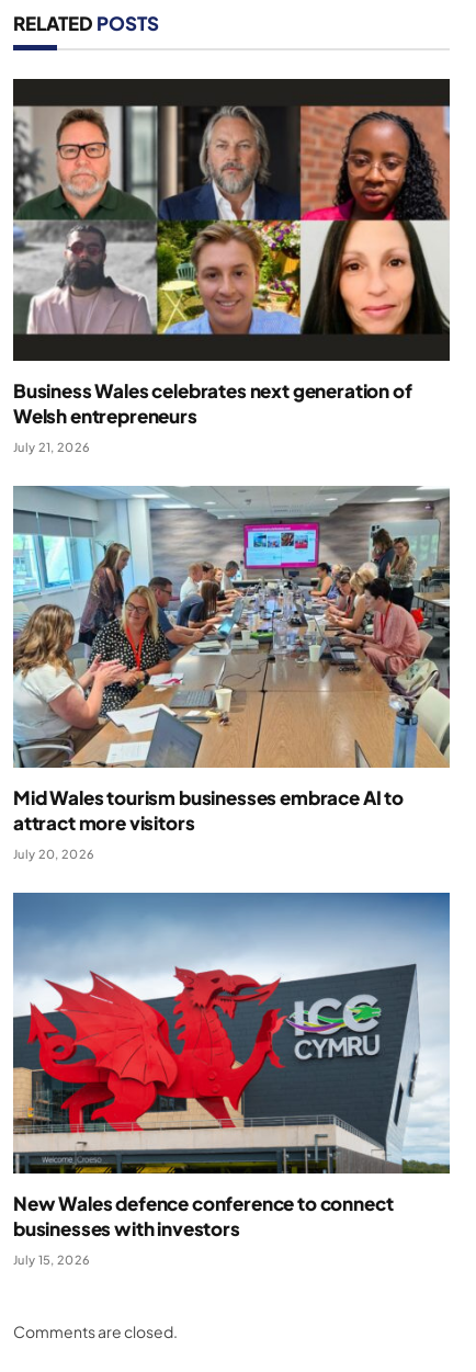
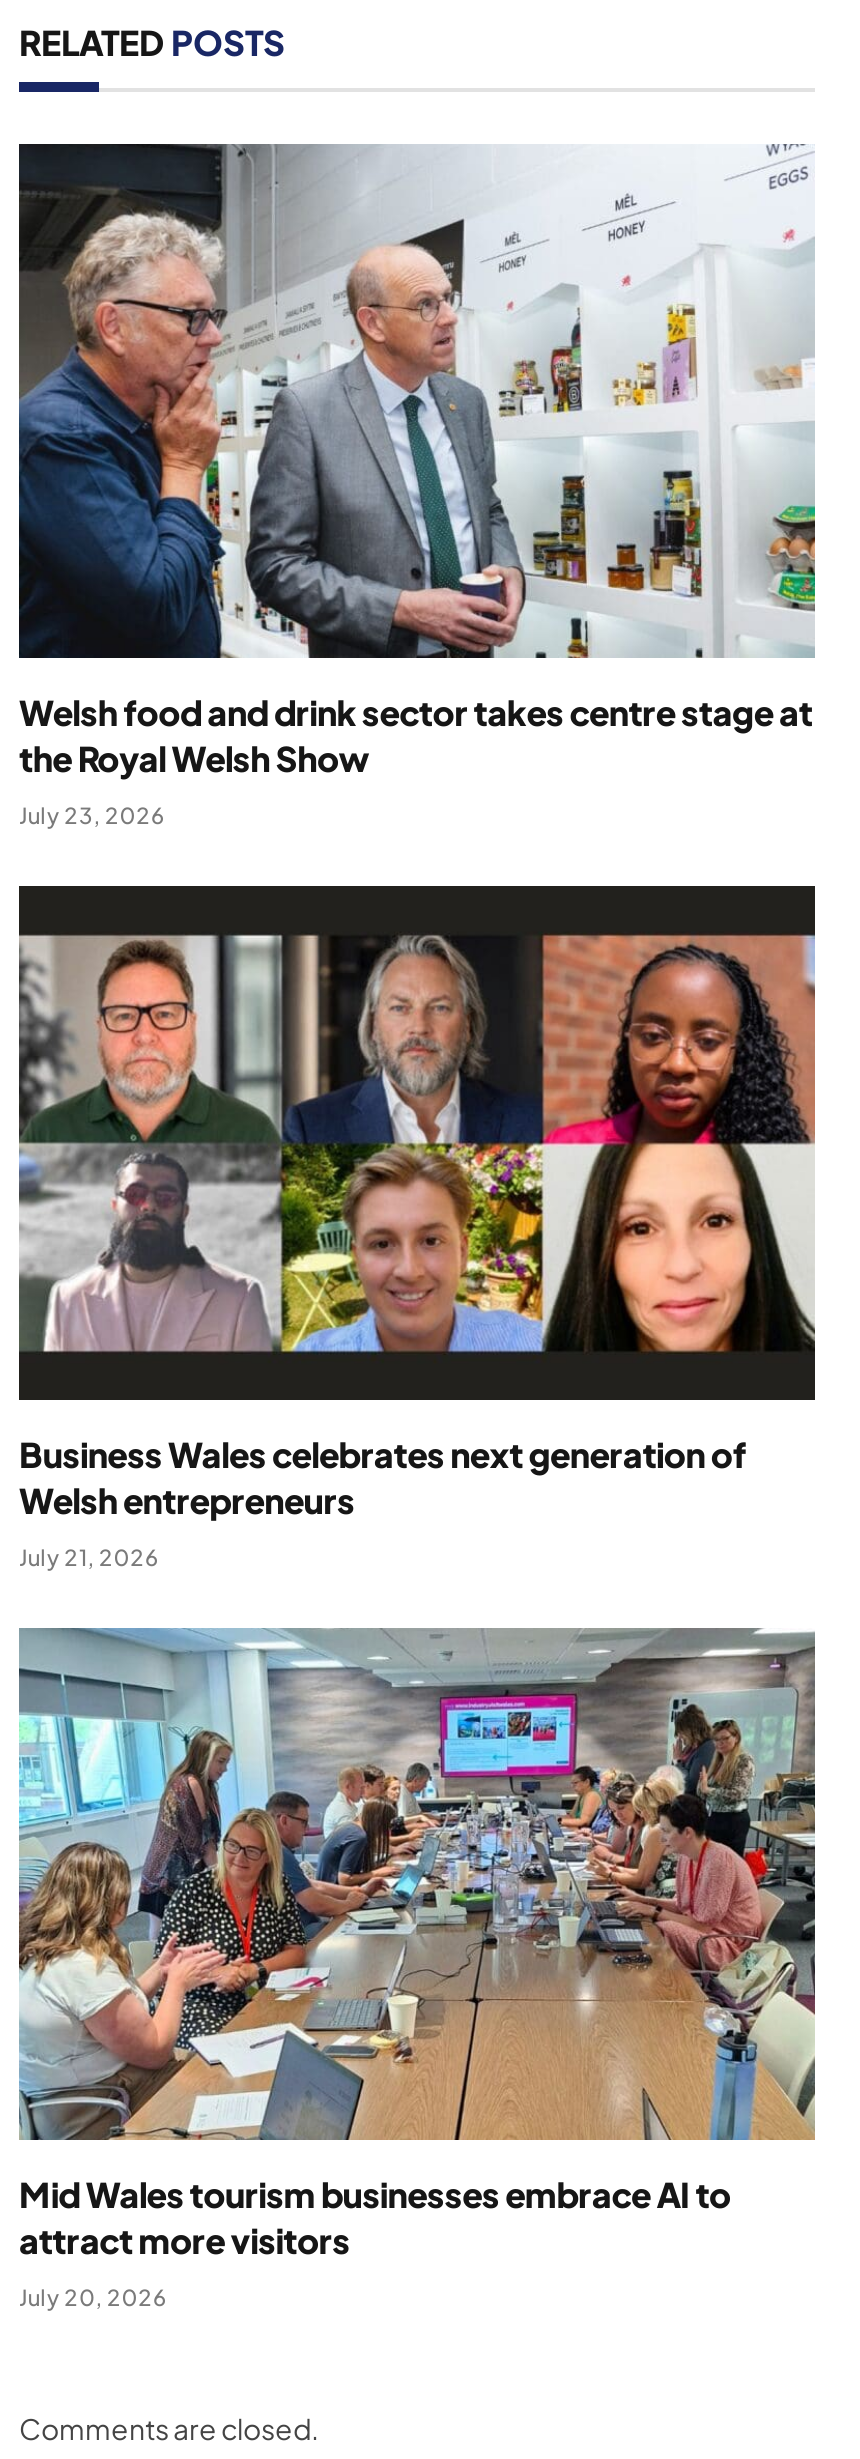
none -> [17,144,817,828] [image] | Welsh food and drink sector takes centre stage at | the Royal Welsh Show | July 23, 2026
moved [11,103,451,861] -> [15,930,817,2311]: [image] | Business Wales celebrates next generation of | Welsh entrepreneurs | July 21, 2026 | Mid Wales tourism businesses embrace AI to | attract more visitors | July 20, 2026
[12,892,451,1267] [image] | New Wales defence conference to connect | businesses with investors | July 15, 2026 -> none

